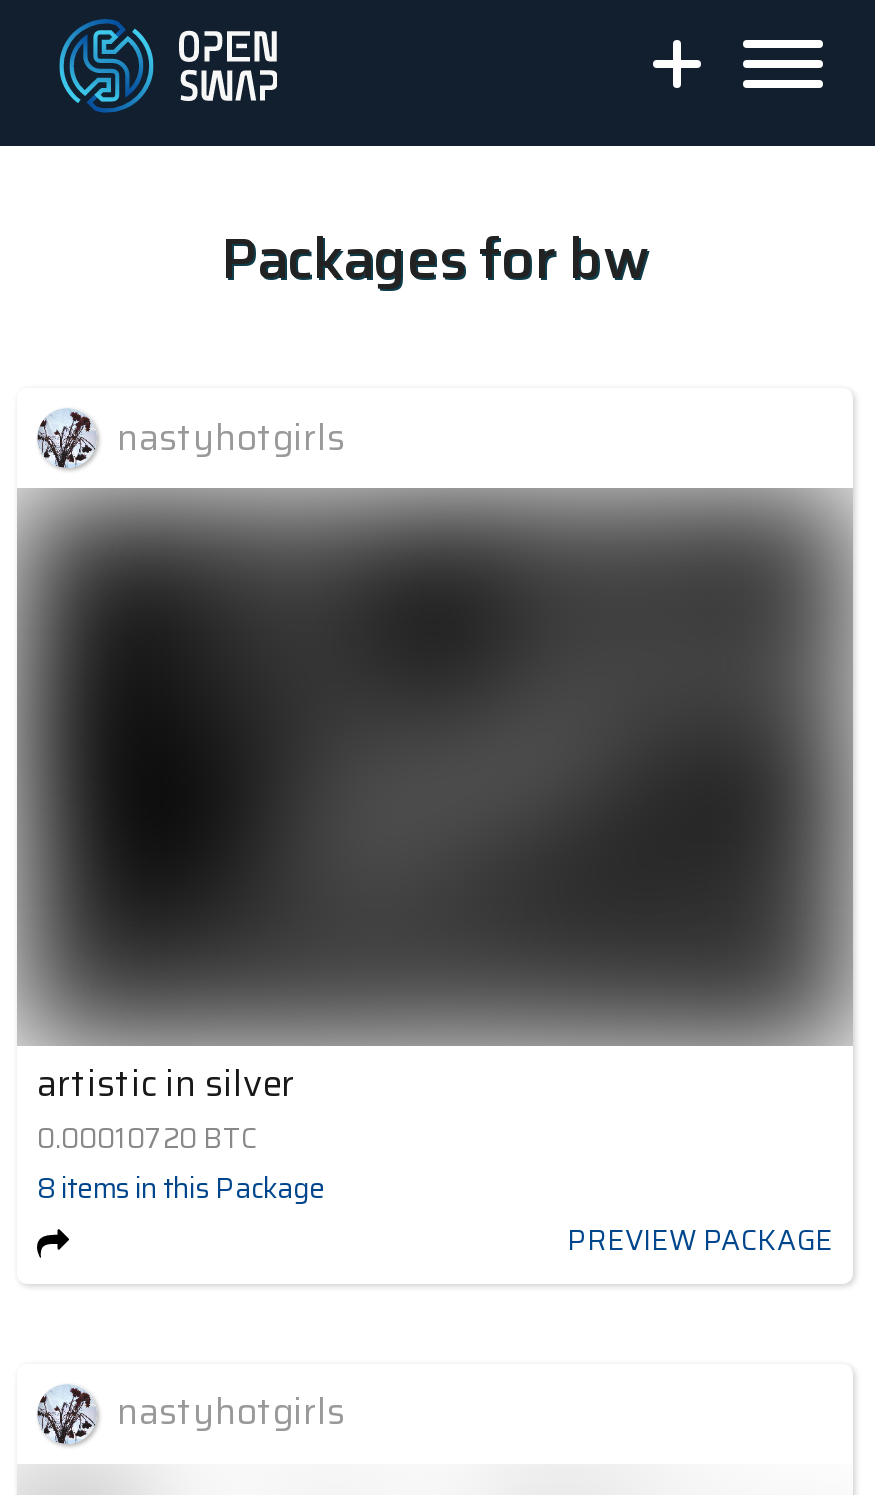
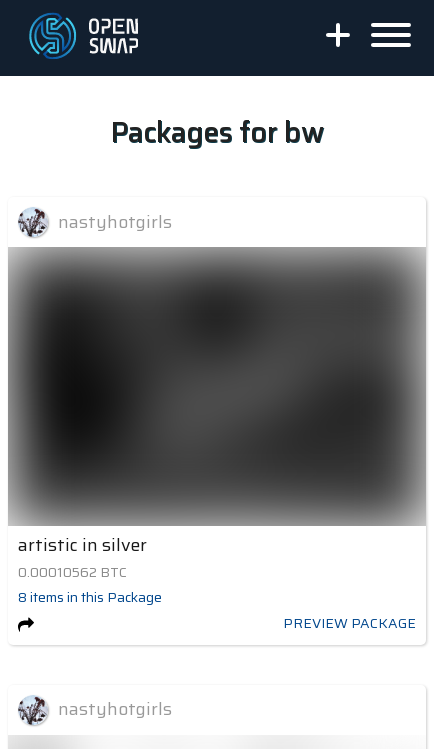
[37,1116,257,1160] 0.00010720 BTC -> [18,561,127,583] 0.00010562 BTC

